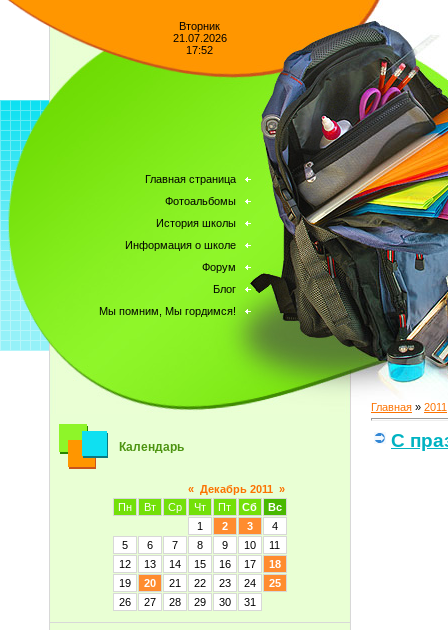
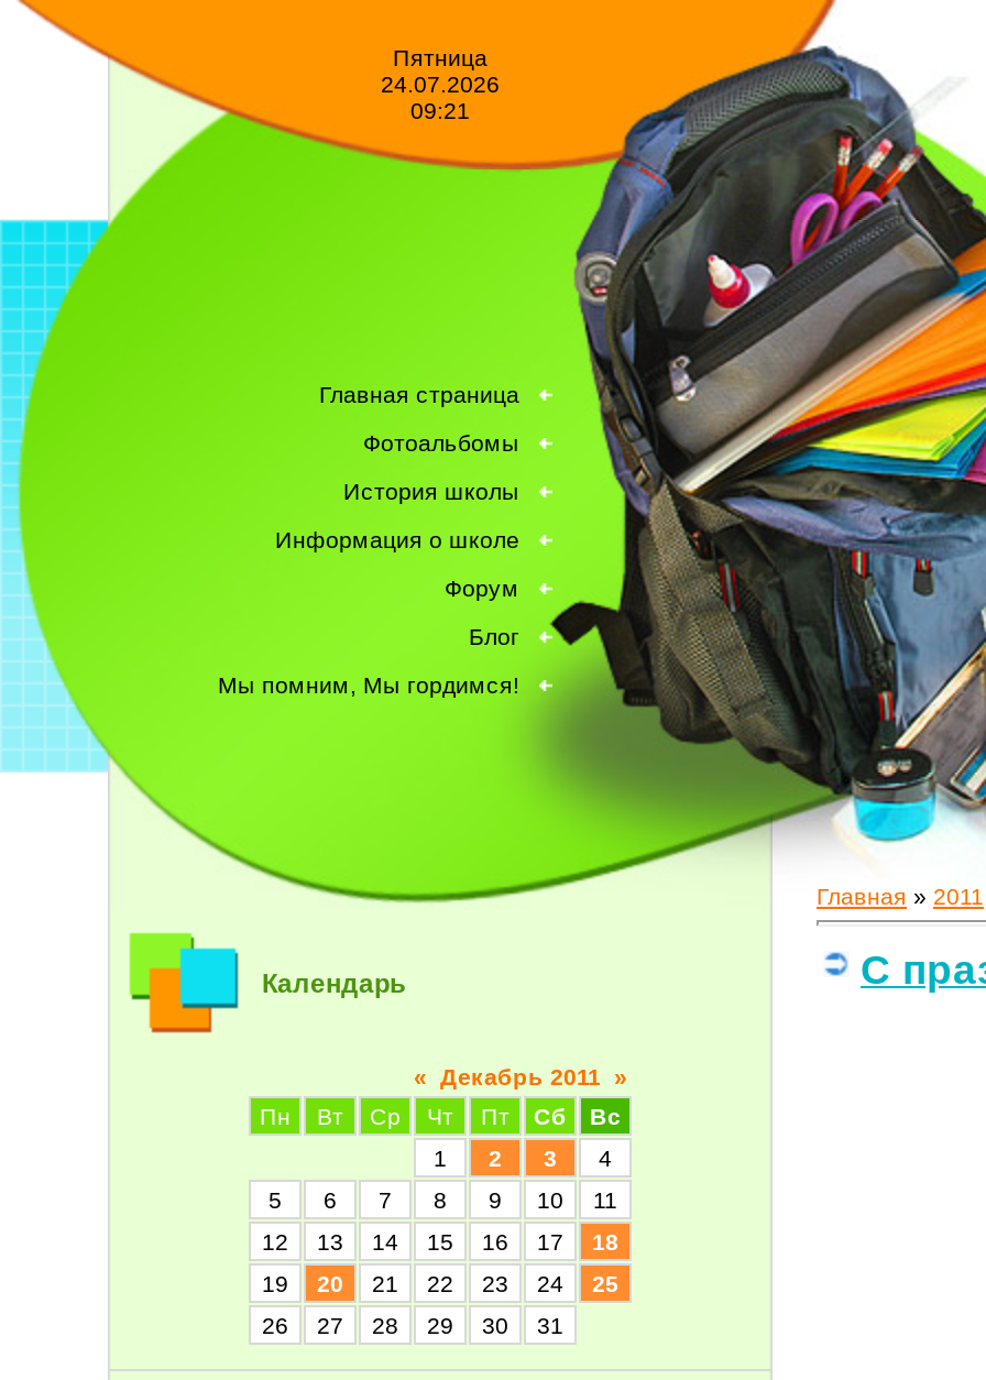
[173,20,227,56] Вторник | 21.07.2026 | 17:52 -> [381,44,500,123] Пятница | 24.07.2026 | 09:21

